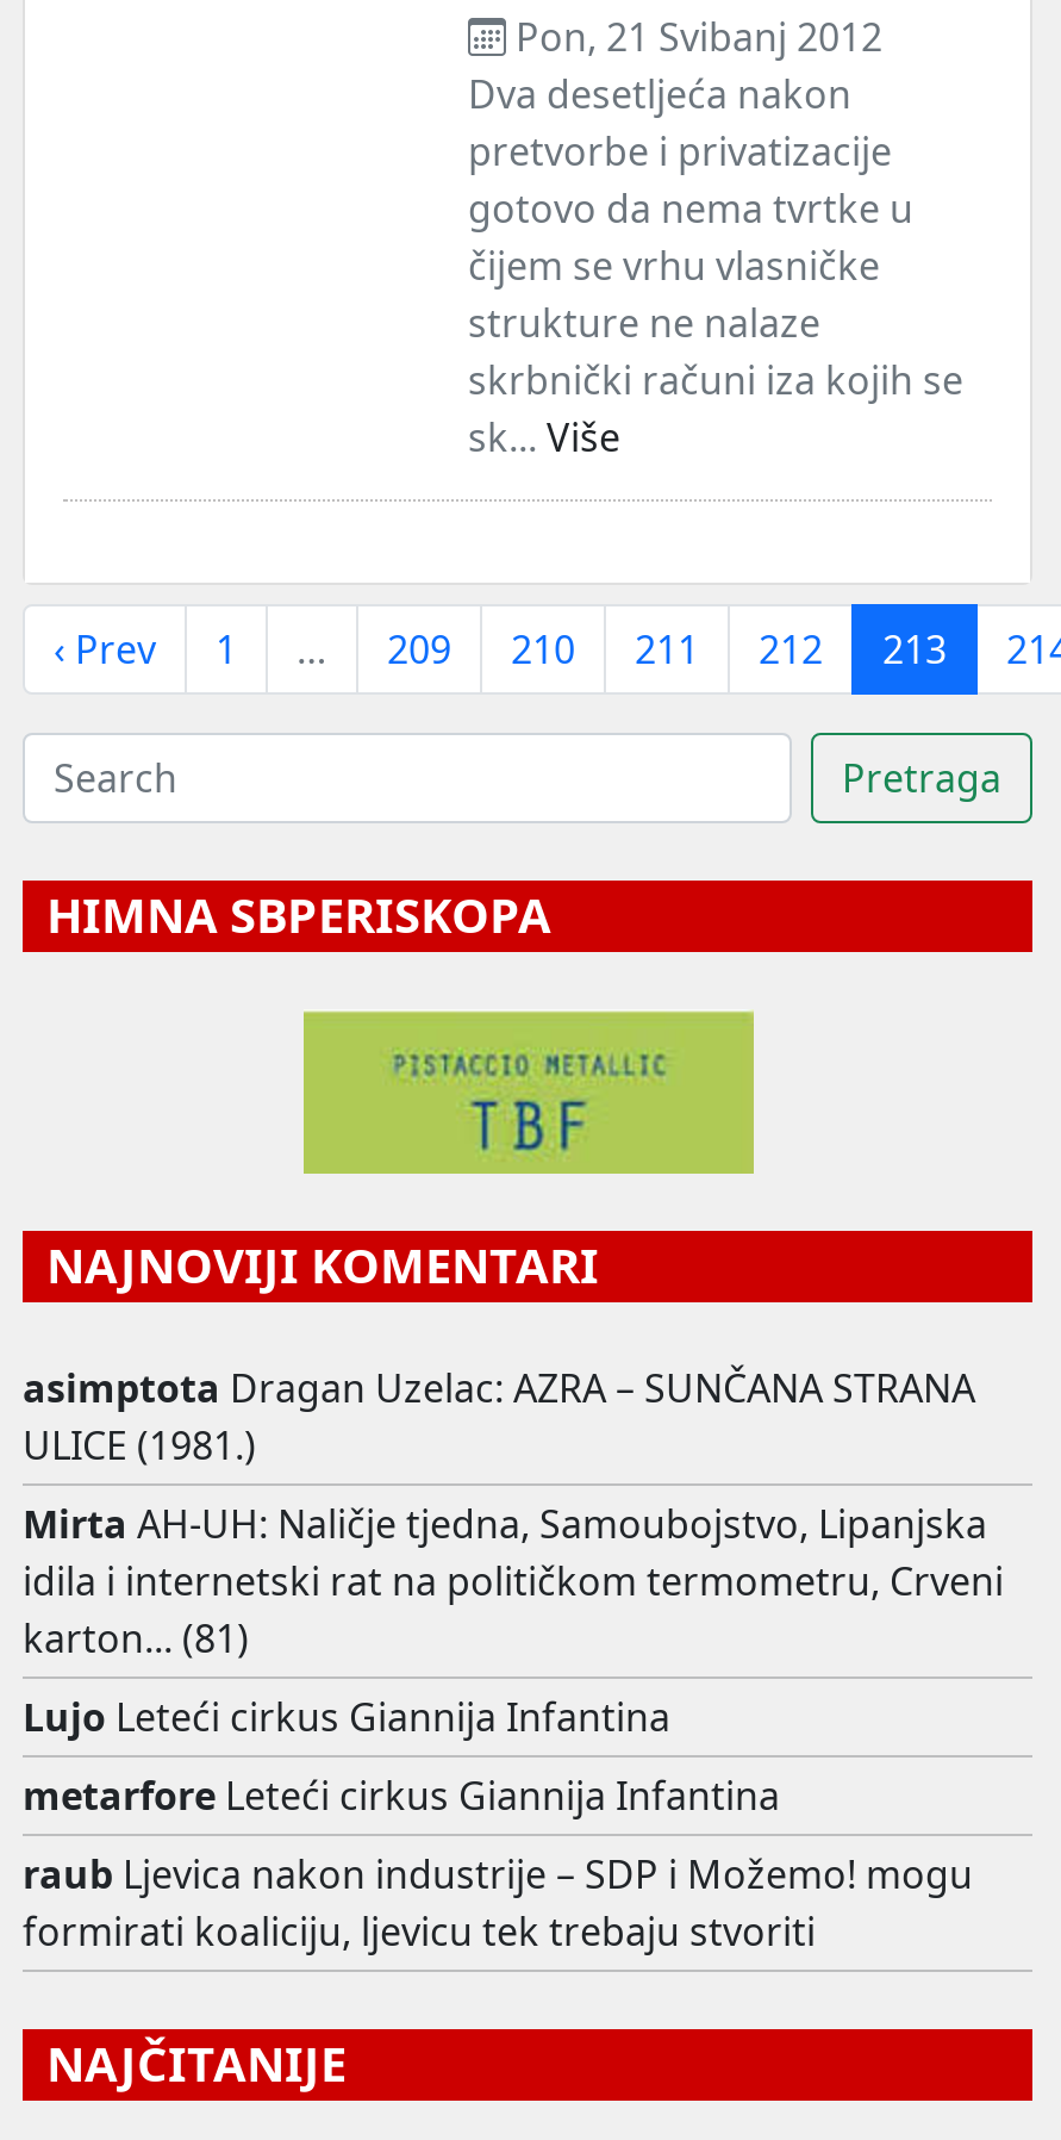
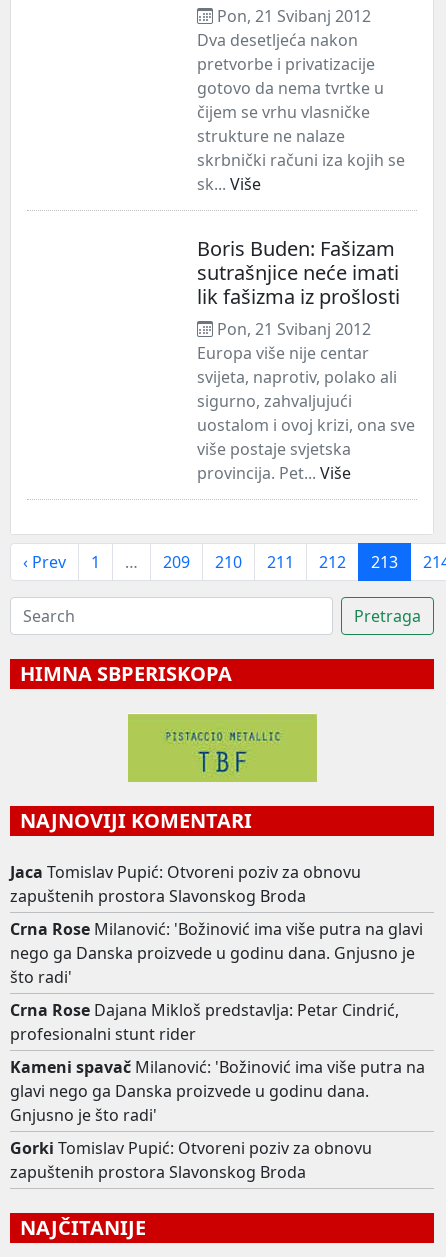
none -> [197,235,415,484] Boris Buden: Fašizam | sutrašnjice neće imati | lik fašizma iz prošlosti | Pon, 21 Svibanj 2012 | Europa više nije centar | svijeta, naprotiv, polako ali | sigurno, zahvaljujući | uostalom i ovoj krizi, ona sve | više postaje svjetska | provincija. Pet... Više
[23,1362,975,1471] asimptota Dragan Uzelac: AZRA – SUNČANA STRANA | ULICE (1981.) -> [10,861,361,907] Jaca Tomislav Pupić: Otvoreni poziv za obnovu | zapuštenih prostora Slavonskog Broda
[23,1498,1004,1664] Mirta AH-UH: Naličje tjedna, Samoubojstvo, Lipanjska | idila i internetski rat na političkom termometru, Crveni | karton... (81) -> [10,918,423,988] Crna Rose Milanović: 'Božinović ima više putra na glavi | nego ga Danska proizvede u godinu dana. Gnjusno je | što radi'
[23,1691,670,1743] Lujo Leteći cirkus Giannija Infantina -> [10,999,399,1045] Crna Rose Dajana Mikloš predstavlja: Petar Cindrić, | profesionalni stunt rider
[23,1769,780,1822] metarfore Leteći cirkus Giannija Infantina -> [10,1056,425,1126] Kameni spavač Milanović: 'Božinović ima više putra na | glavi nego ga Danska proizvede u godinu dana. | Gnjusno je što radi'
[23,1848,973,1957] raub Ljevica nakon industrije – SDP i Možemo! mogu | formirati koaliciju, ljevicu tek trebaju stvoriti -> [10,1137,372,1183] Gorki Tomislav Pupić: Otvoreni poziv za obnovu | zapuštenih prostora Slavonskog Broda

